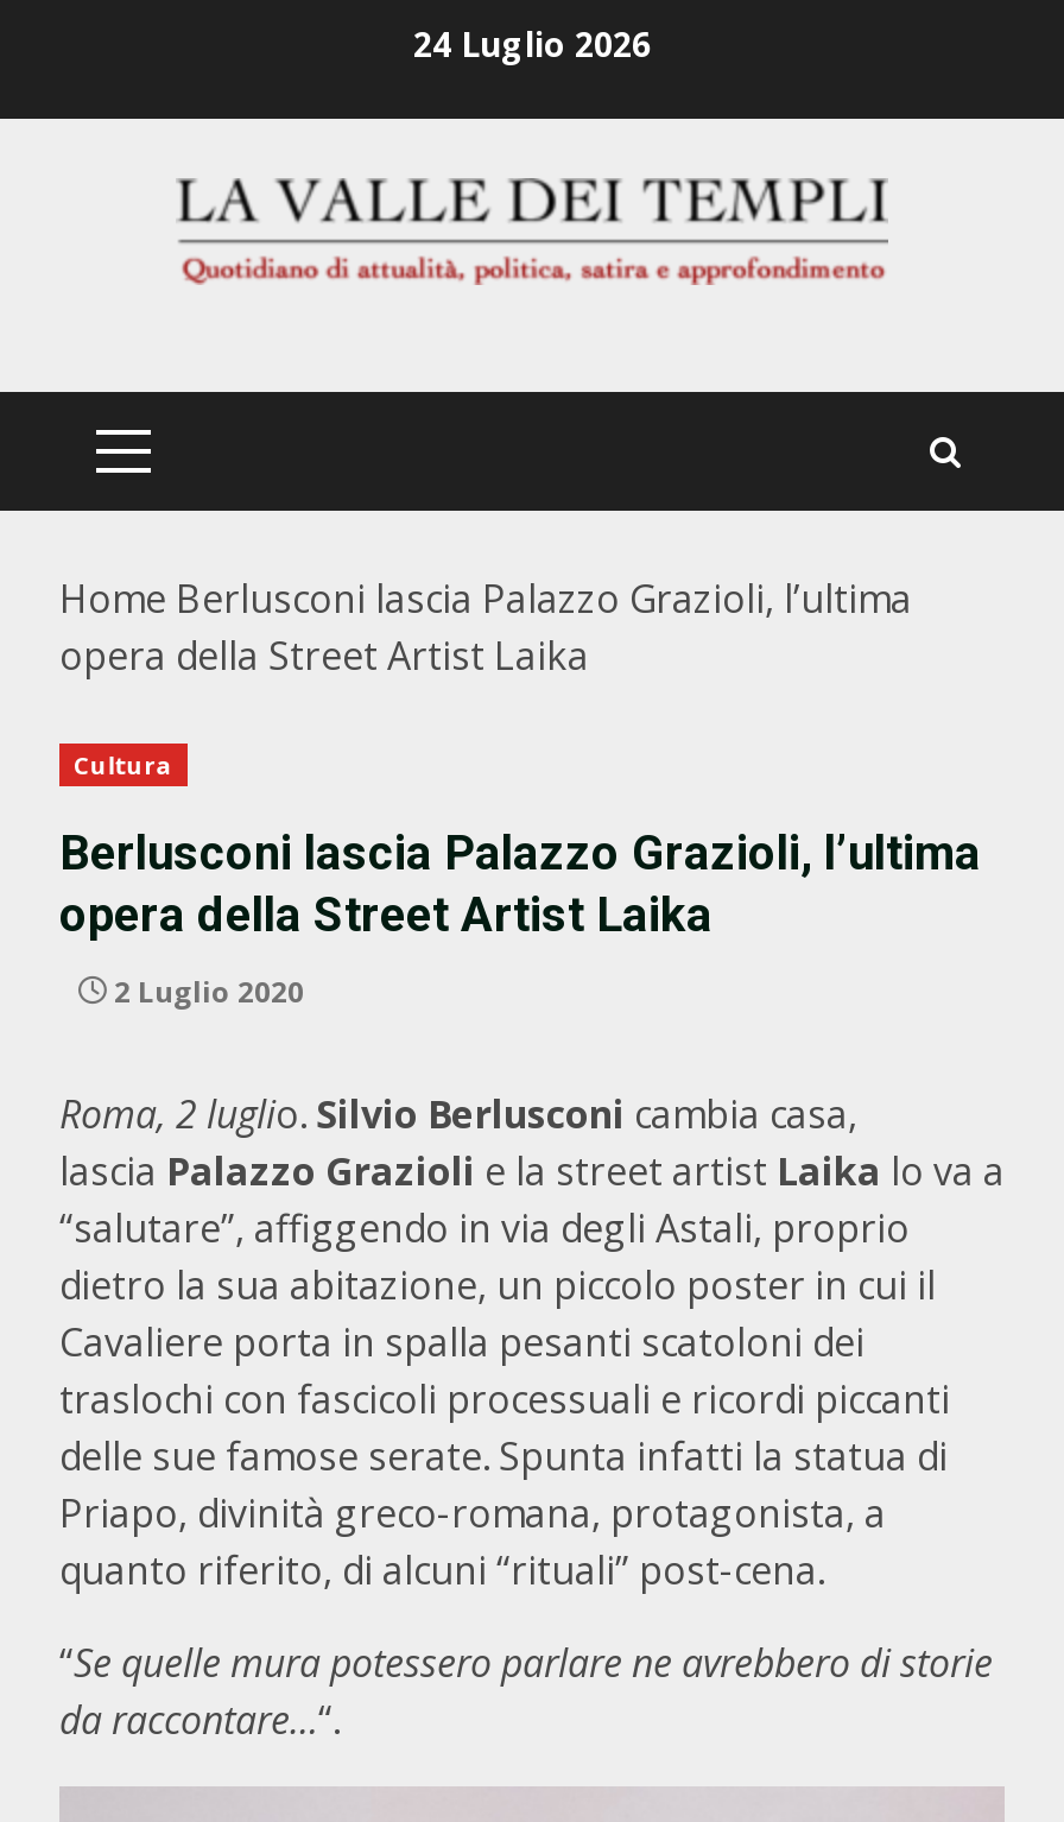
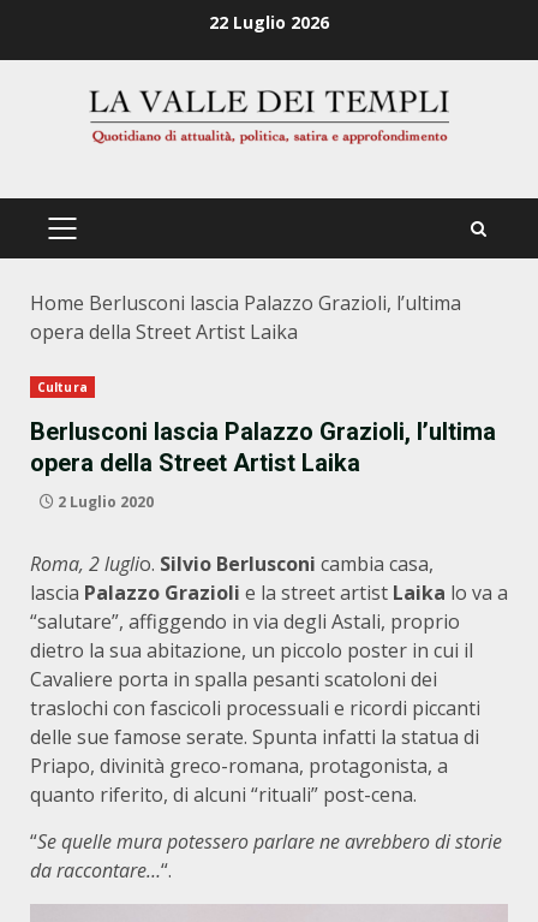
[413,20,651,65] 24 Luglio 2026 -> [209,10,329,33] 22 Luglio 2026

